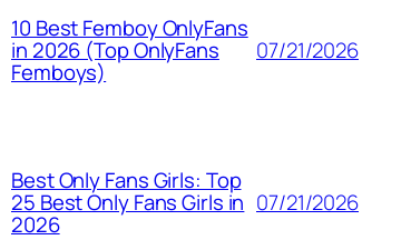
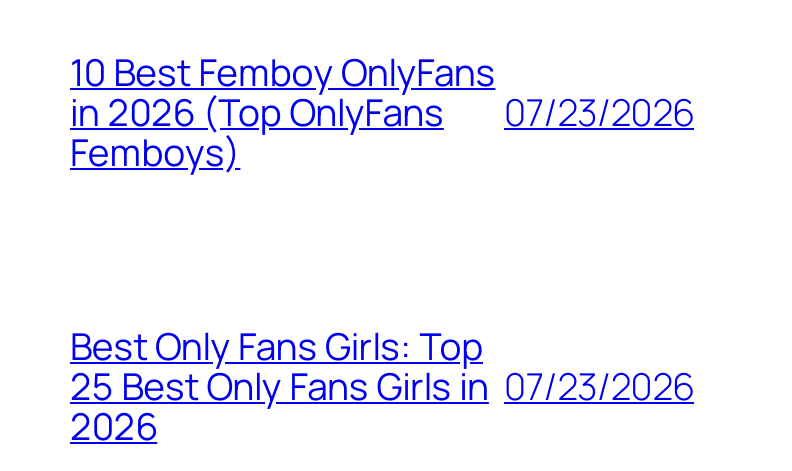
[11,35,359,65] in 2026 (Top OnlyFans 07/21/2026 -> [70,85,694,138] in 2026 (Top OnlyFans 07/23/2026
[11,187,359,217] 25 Best Only Fans Girls in 07/21/2026 -> [70,359,694,412] 25 Best Only Fans Girls in 07/23/2026

